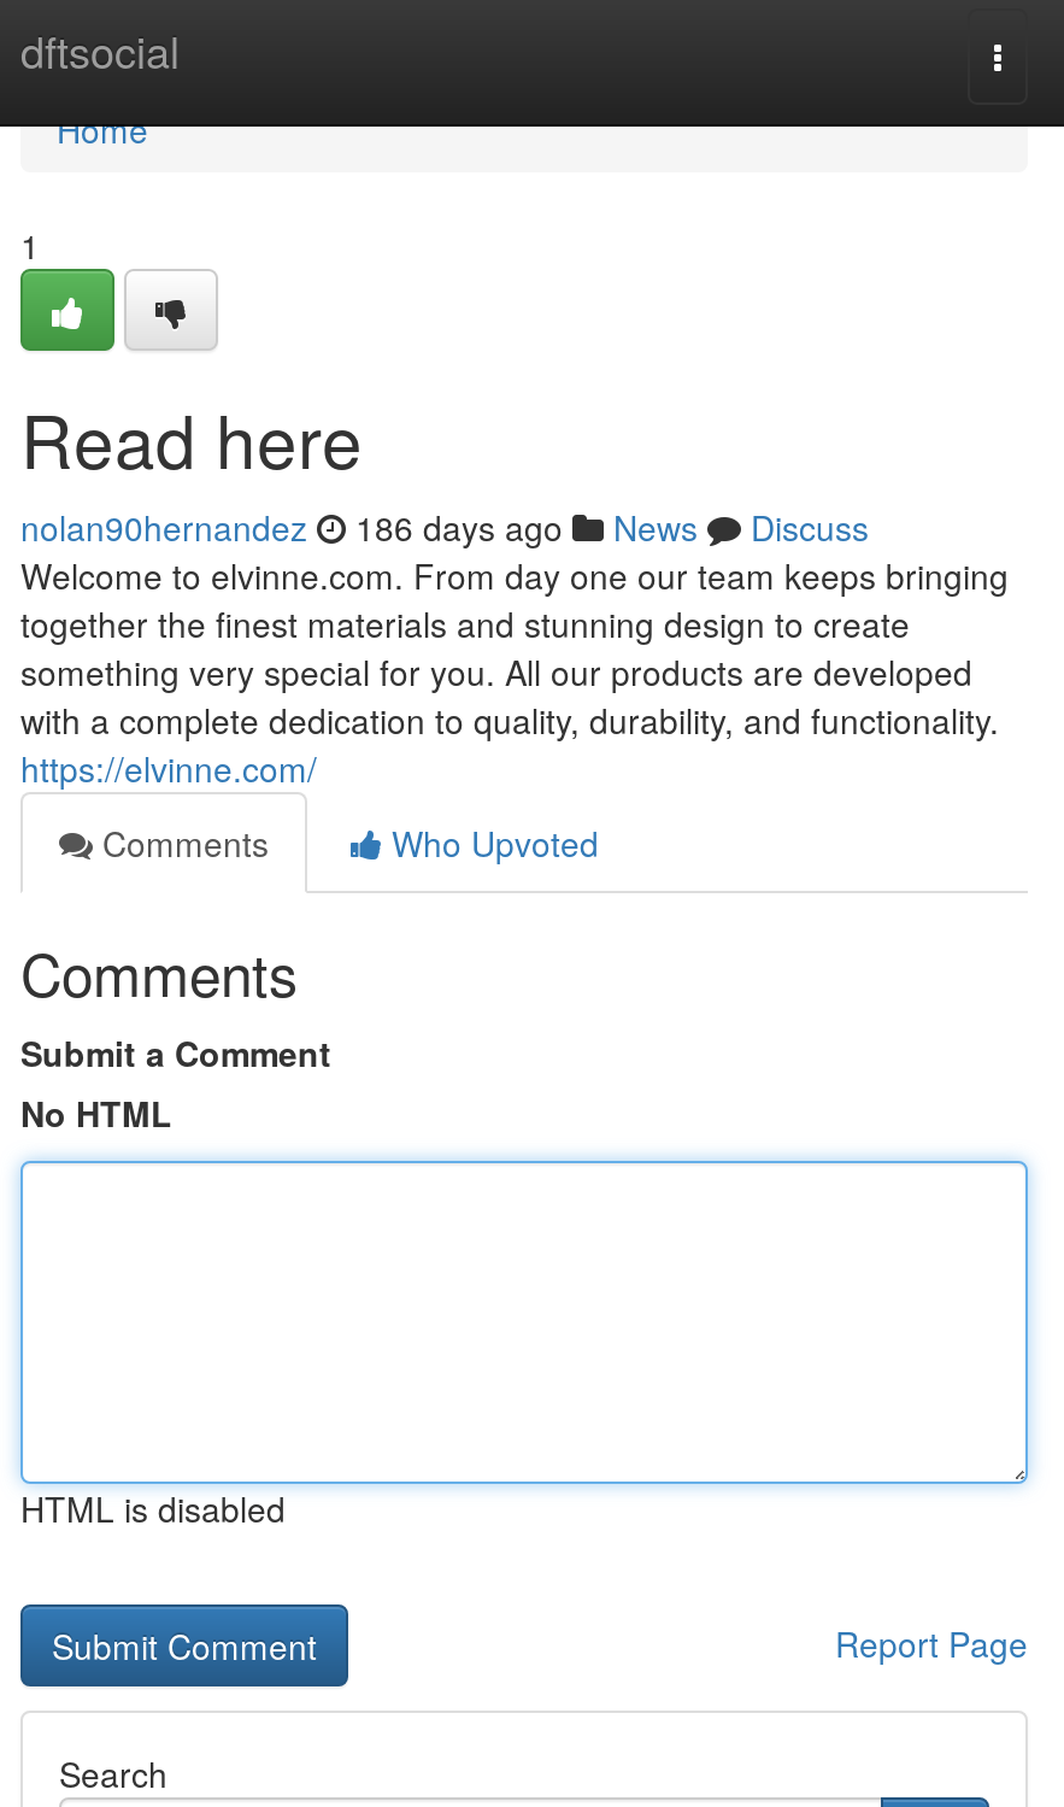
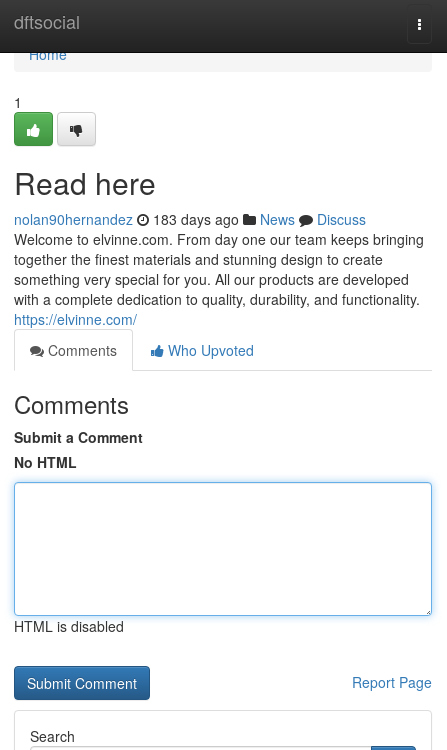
[20,503,869,551] nolan90hernandez 186 days ago News Discuss -> [14,209,366,229] nolan90hernandez 183 days ago News Discuss

